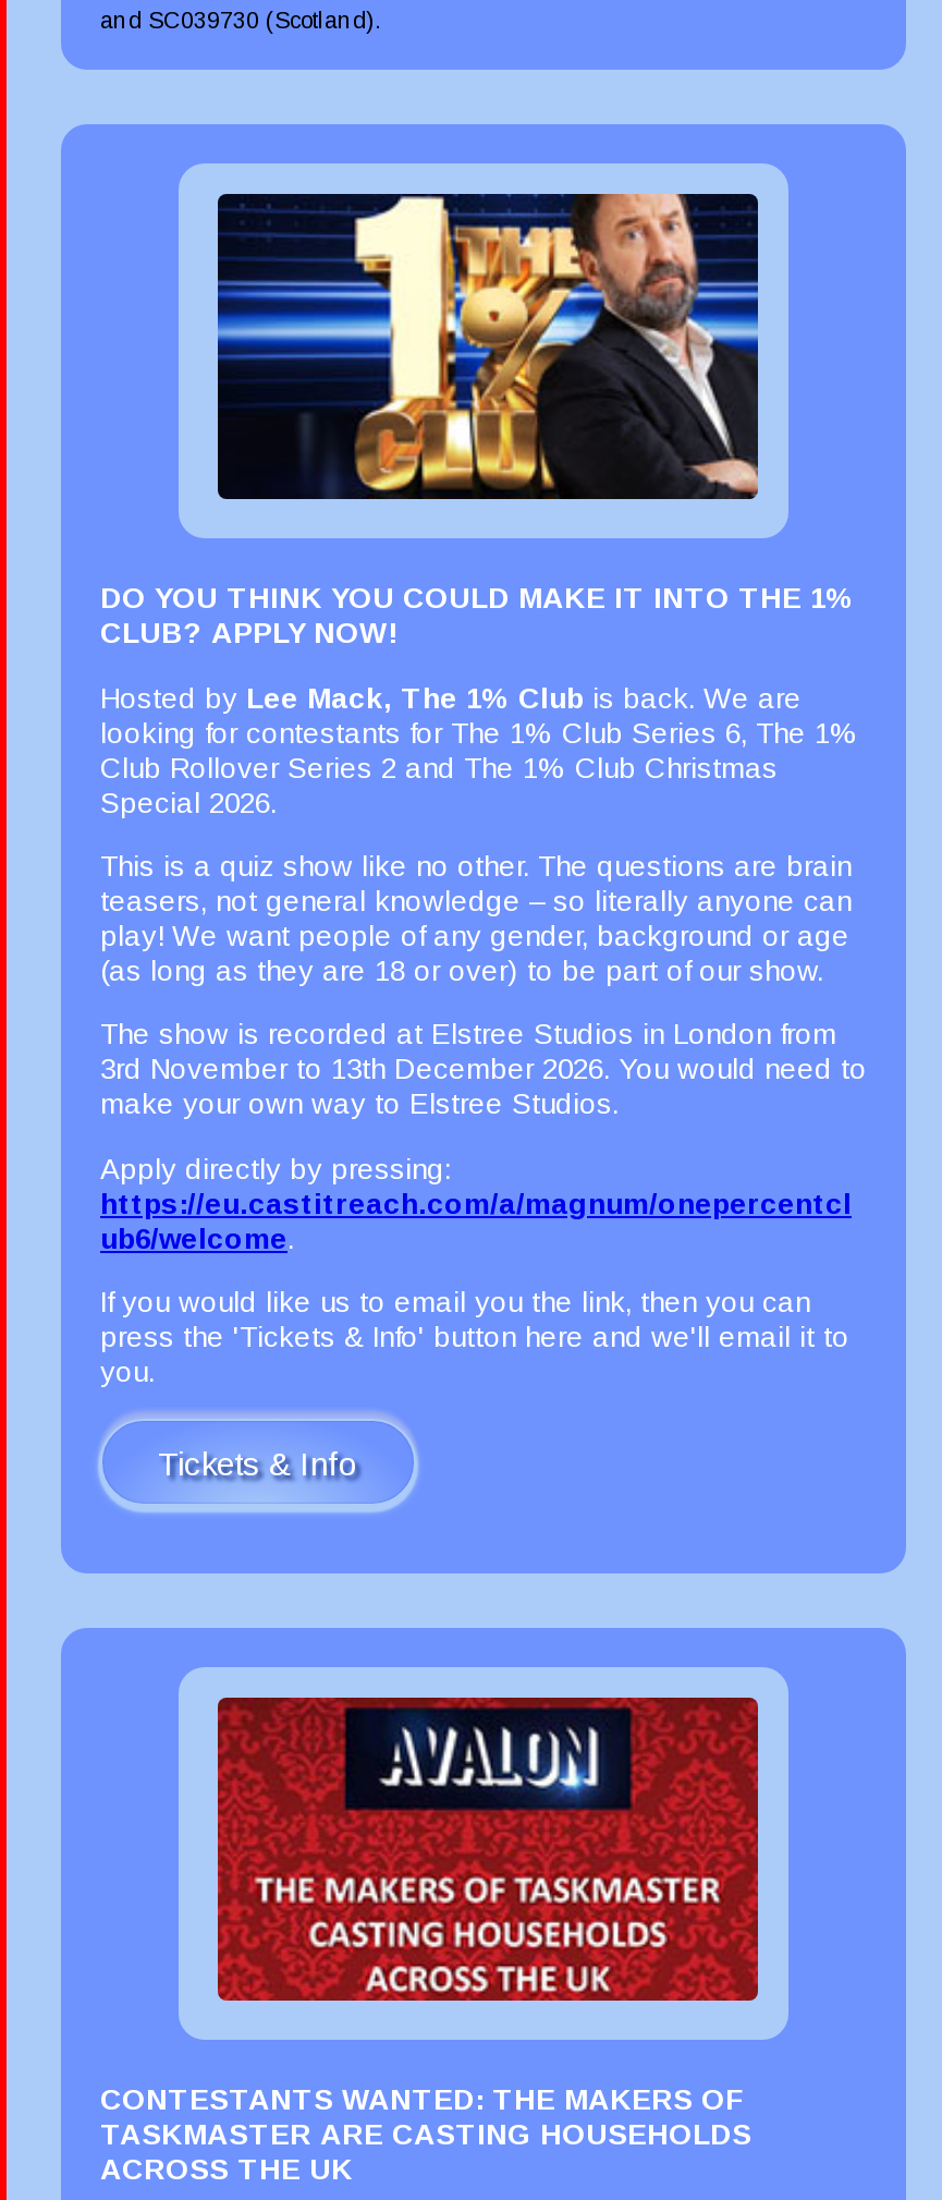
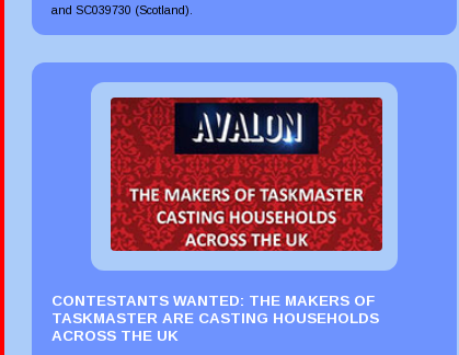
[100,192,867,1482] [image] | DO YOU THINK YOU COULD MAKE IT INTO THE 1% | CLUB? APPLY NOW! | Hosted by Lee Mack, The 1% Club is back. We are | looking for contestants for The 1% Club Series 6, The 1% | Club Rollover Series 2 and The 1% Club Christmas | Special 2026. | This is a quiz show like no other. The questions are brain | teasers, not general knowledge – so literally anyone can | play! We want people of any gender, background or age | (as long as they are 18 or over) to be part of our show. | The show is recorded at Elstree Studios in London from | 3rd November to 13th December 2026. You would need to | make your own way to Elstree Studios. | Apply directly by pressing: | https://eu.castitreach.com/a/magnum/onepercentcl | ub6/welcome. | If you would like us to email you the link, then you can | press the 'Tickets & Info' button here and we'll email it to | you. | Tickets & Info -> none

